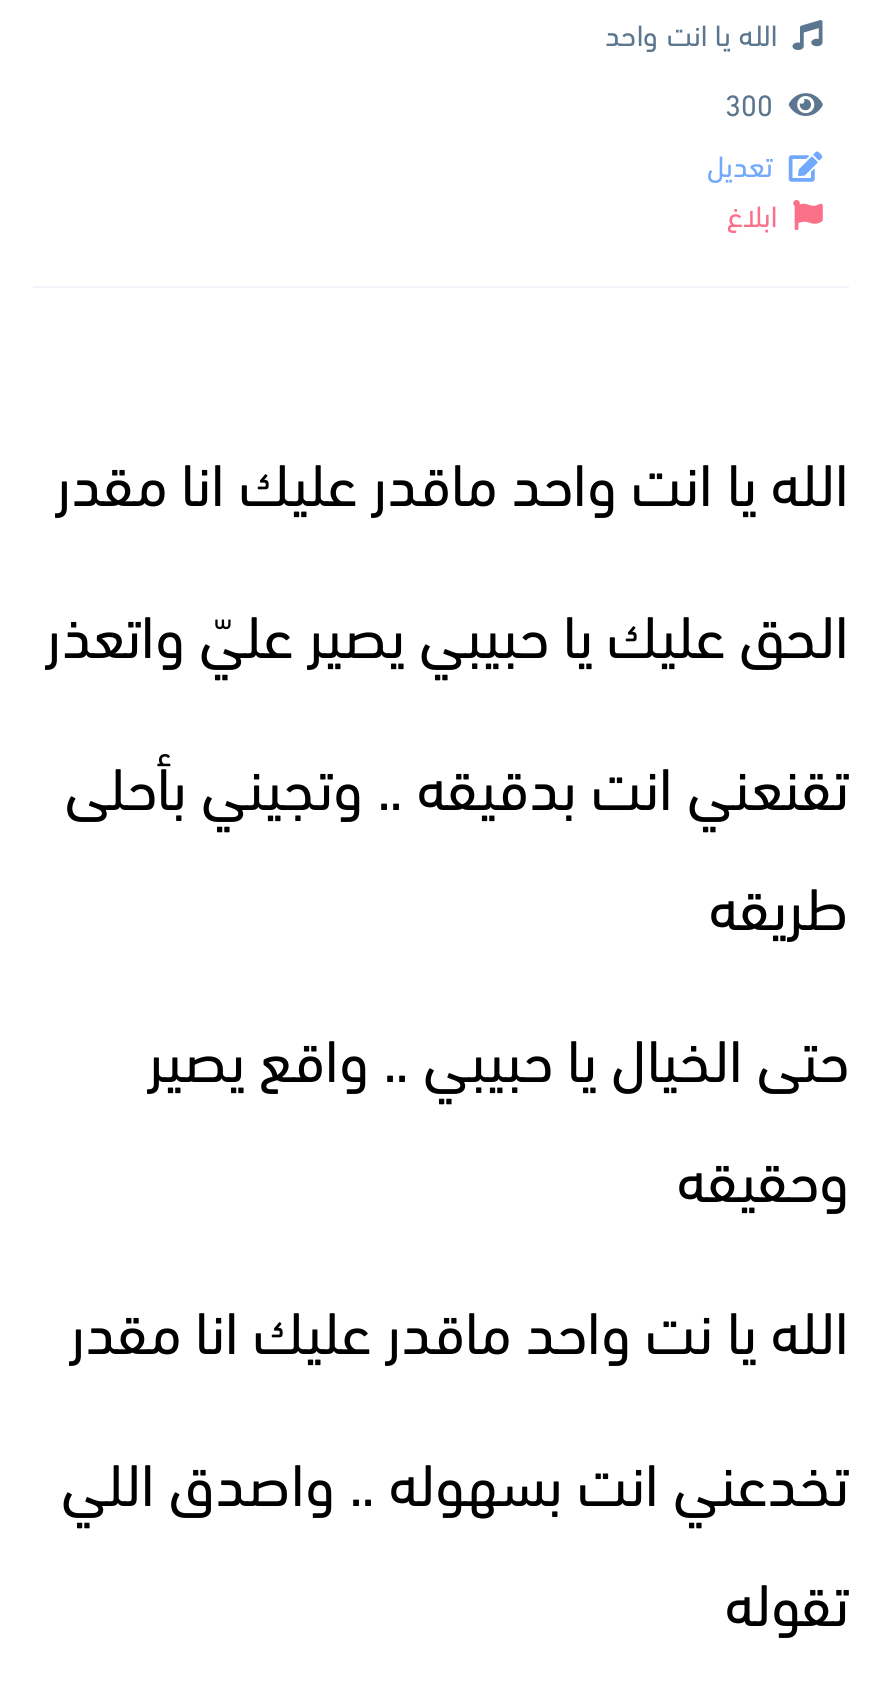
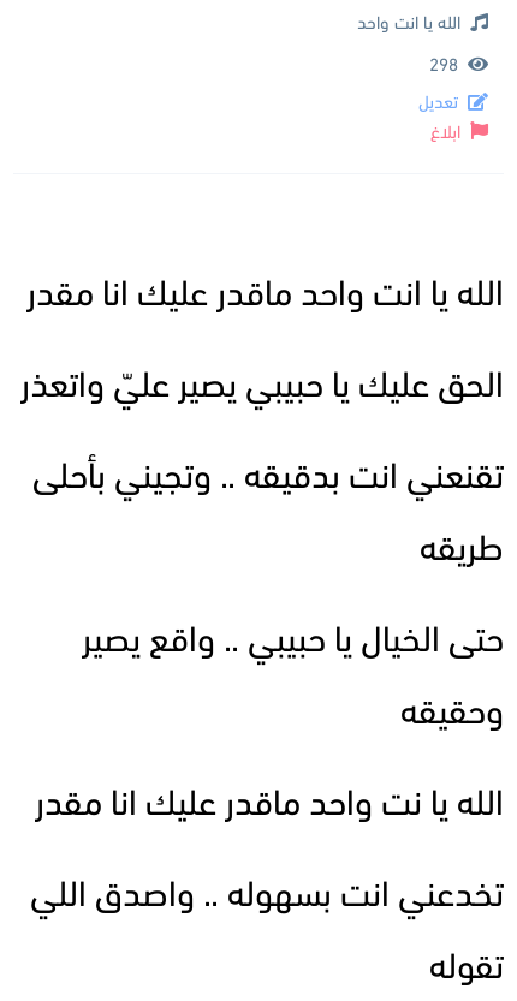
[725,95,773,125] 300 -> [429,58,458,76] 298

